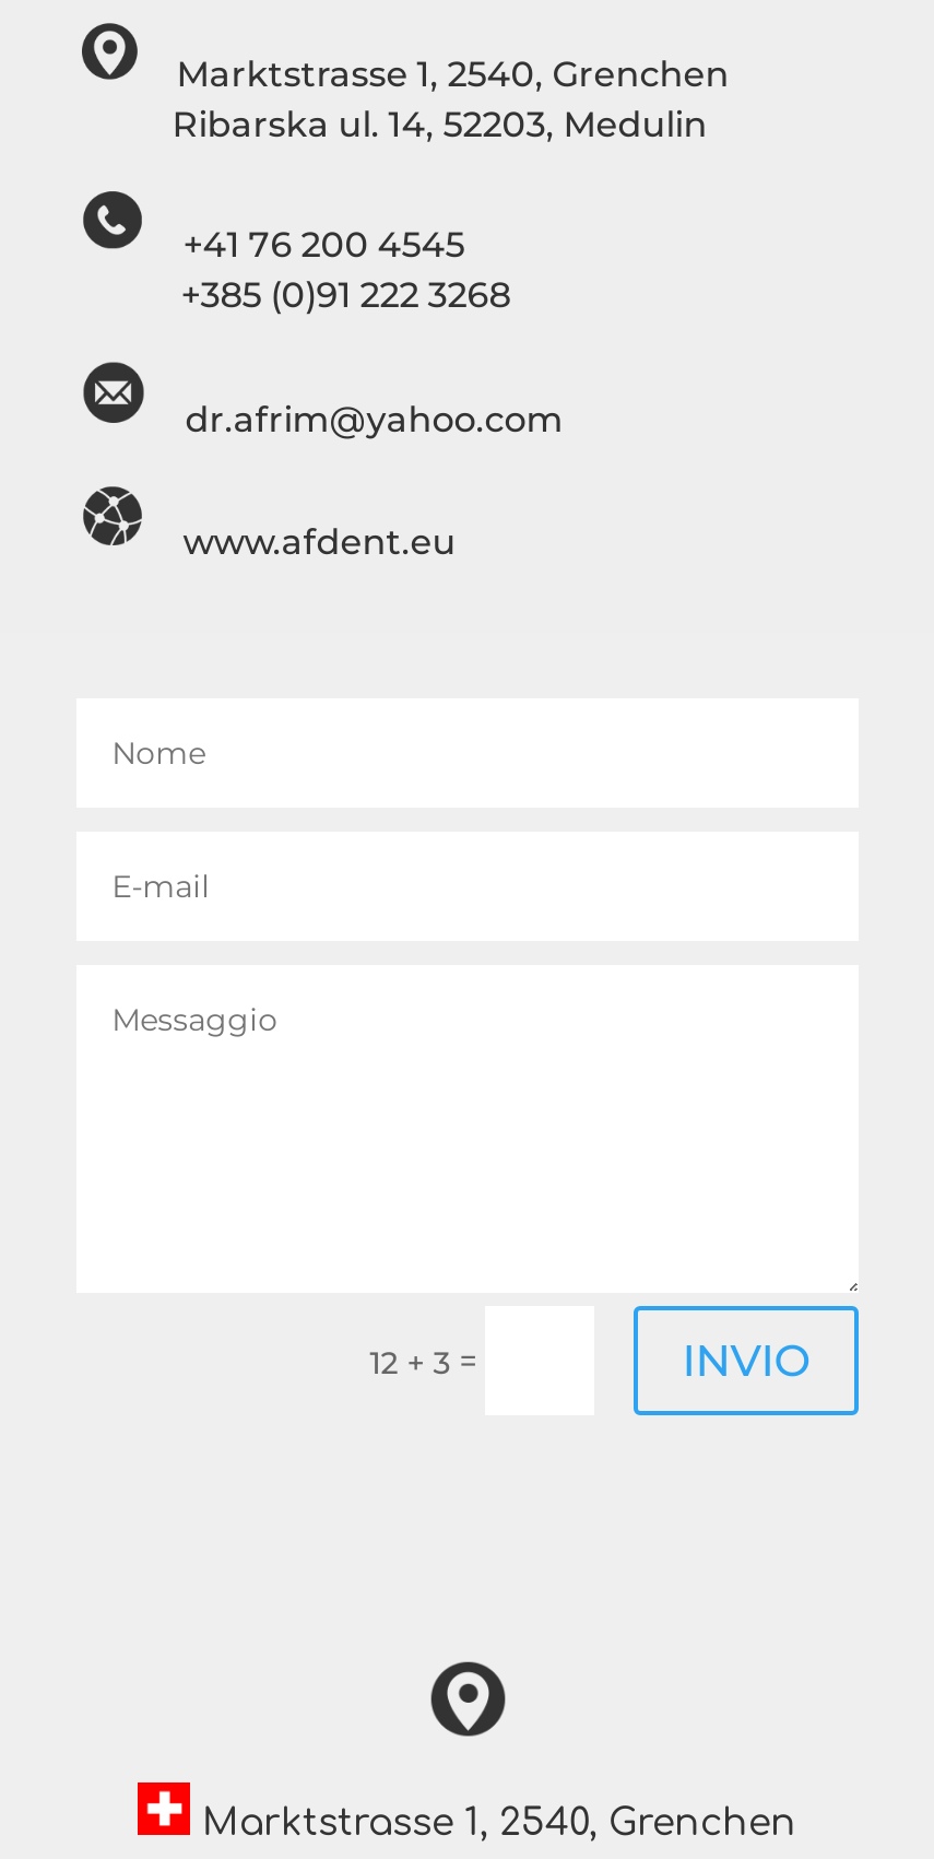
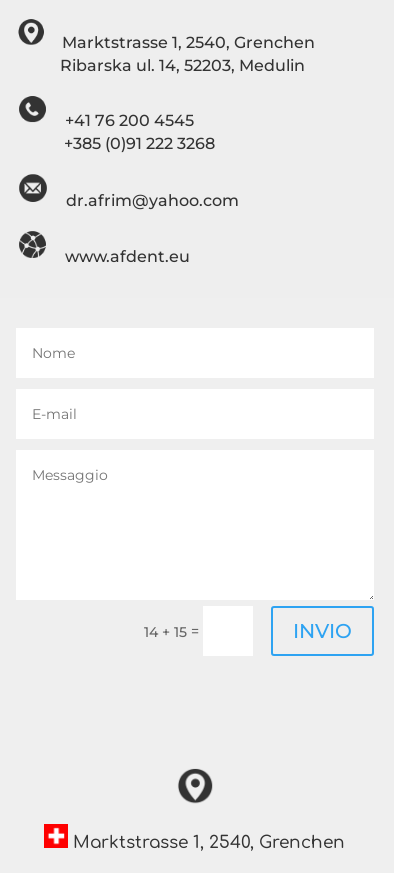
[370,1340,485,1381] 12 + 3 = -> [144,622,203,640] 14 + 15 =

